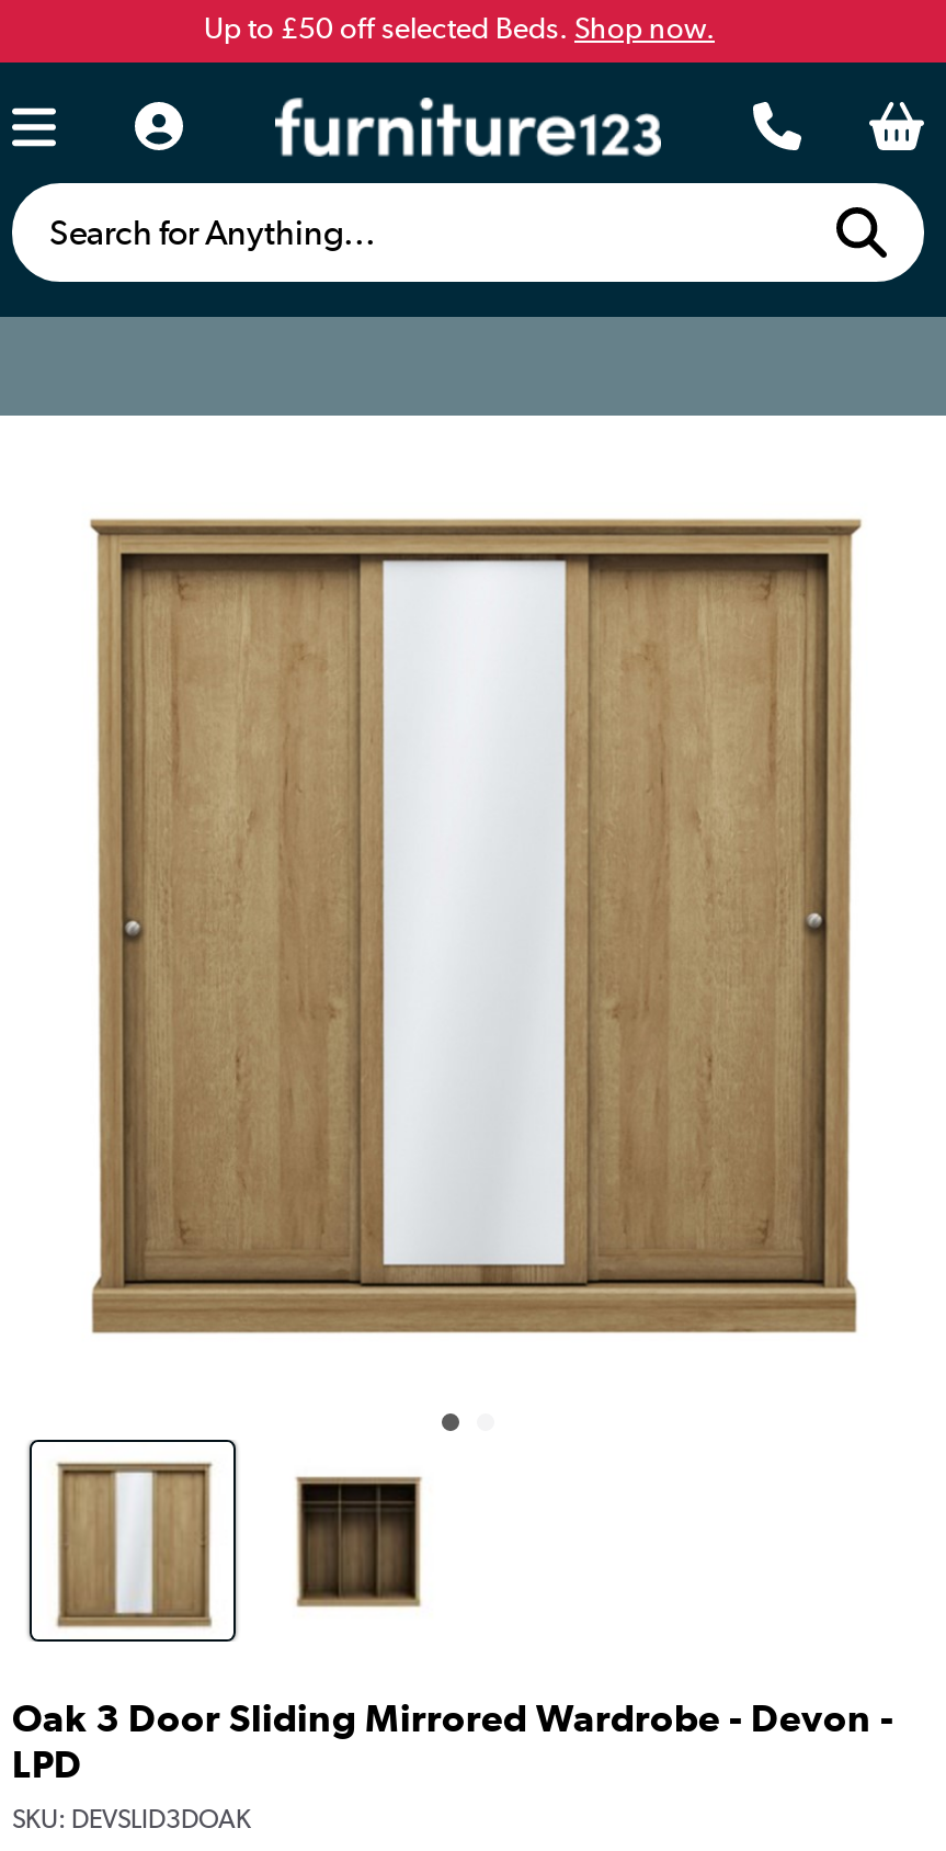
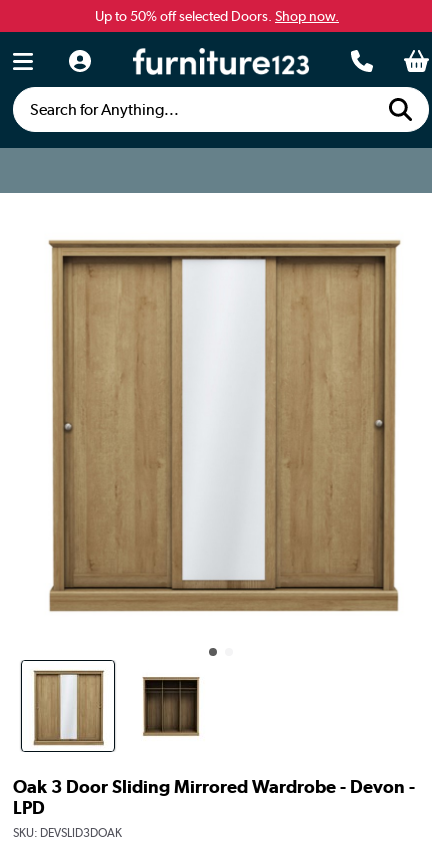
[204,10,715,45] Up to £50 off selected Beds. Shop now. -> [95,8,339,24] Up to 50% off selected Doors. Shop now.

